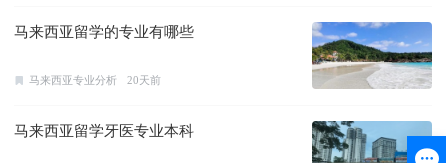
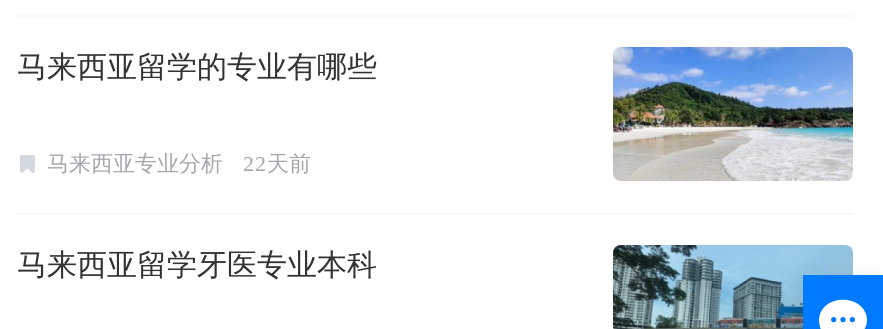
[29,74,161,86] 马来西亚专业分析 20天前 -> [47,151,311,175] 马来西亚专业分析 22天前

